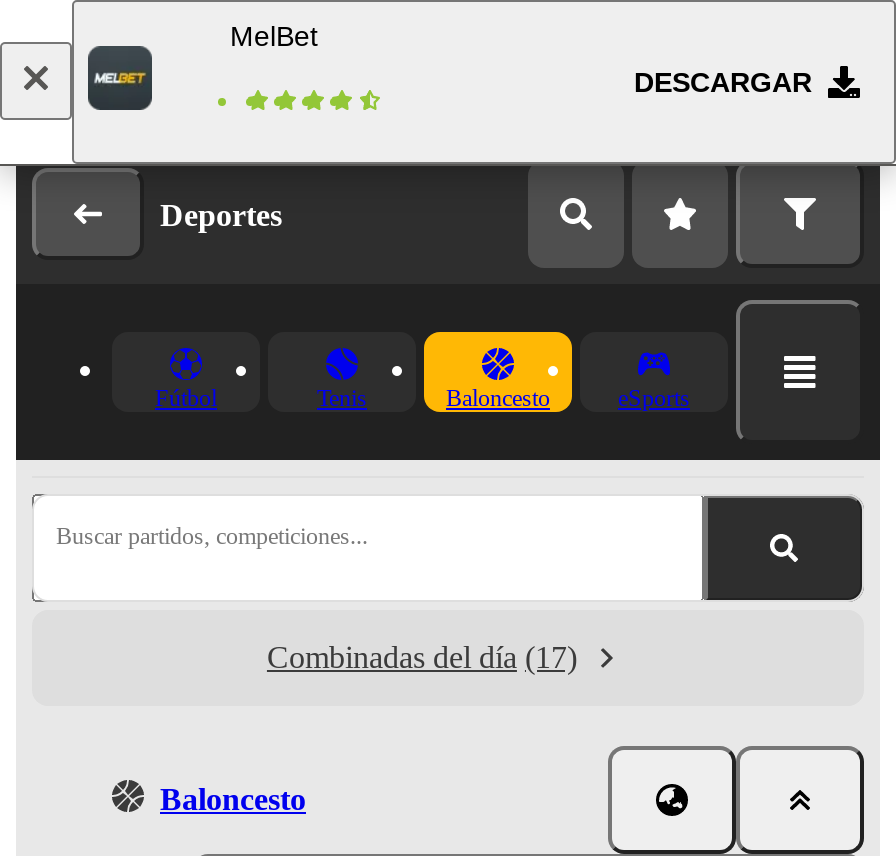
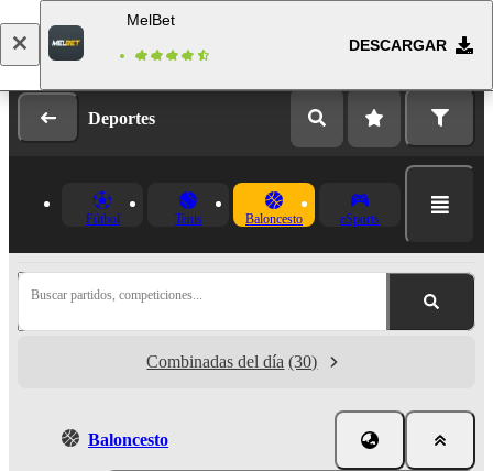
[267,640,577,674] Combinadas del día (17) -> [147,352,317,371] Combinadas del día (30)

